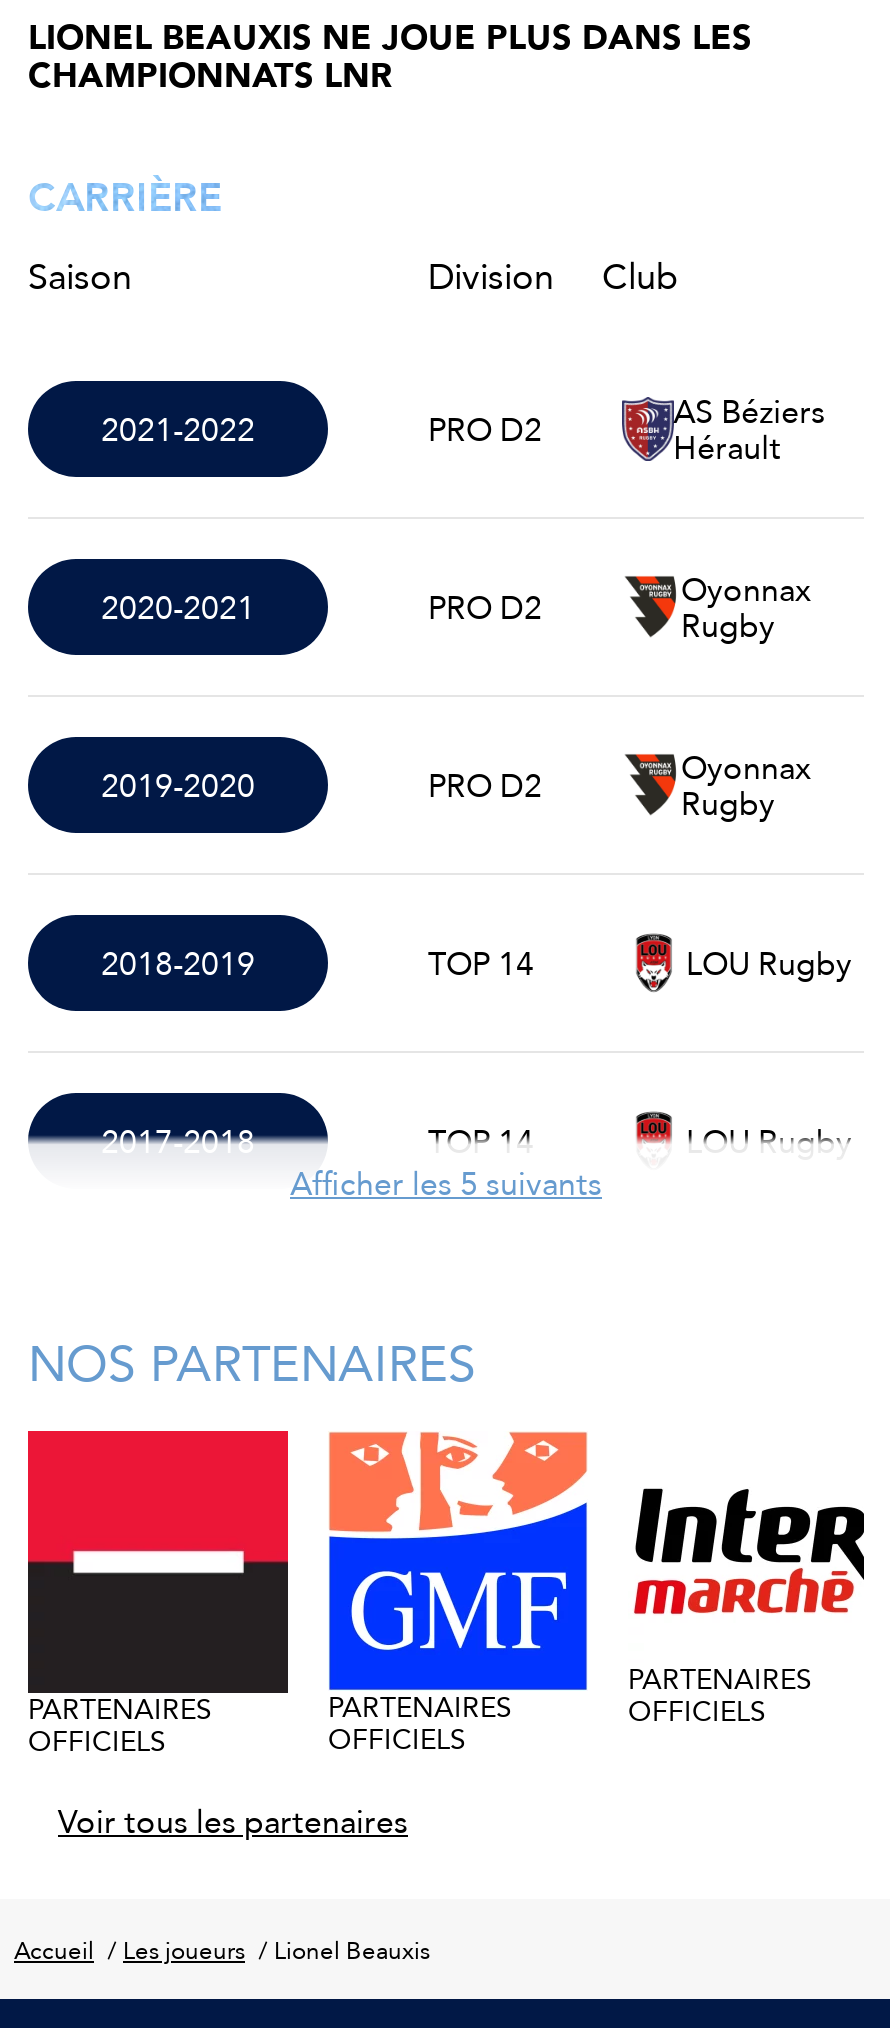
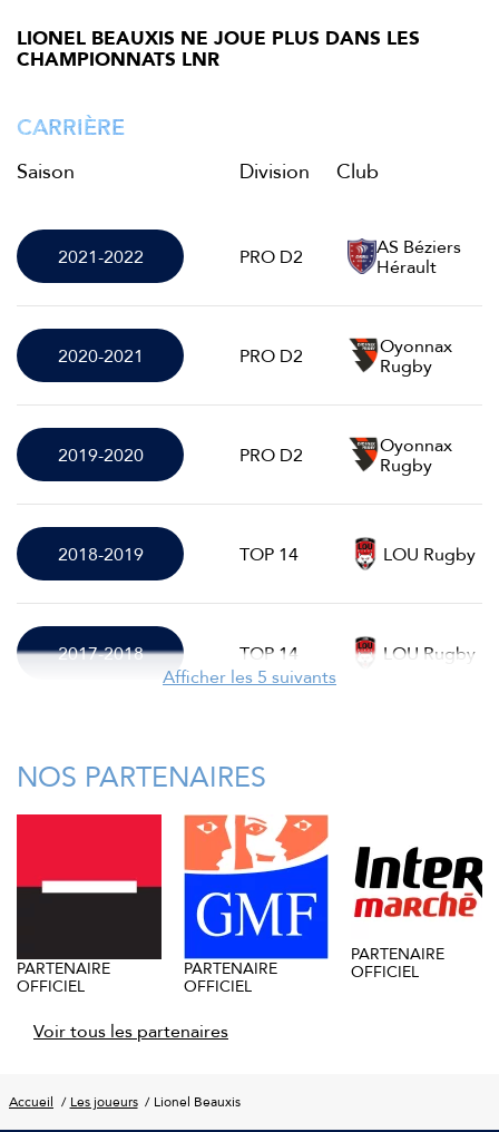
[628,1658,812,1734] PARTENAIRES | OFFICIELS -> [351,942,444,984] PARTENAIRE | OFFICIEL
[28,1687,212,1763] PARTENAIRES | OFFICIELS -> [17,956,110,999] PARTENAIRE | OFFICIEL
[328,1686,512,1762] PARTENAIRES | OFFICIELS -> [184,956,277,999] PARTENAIRE | OFFICIEL

